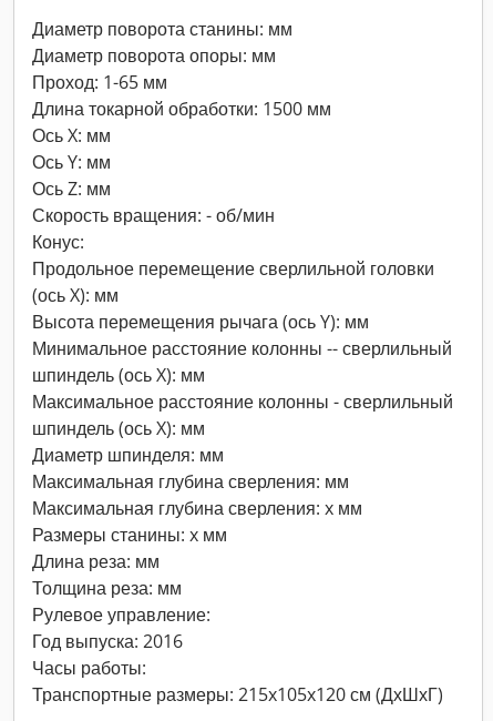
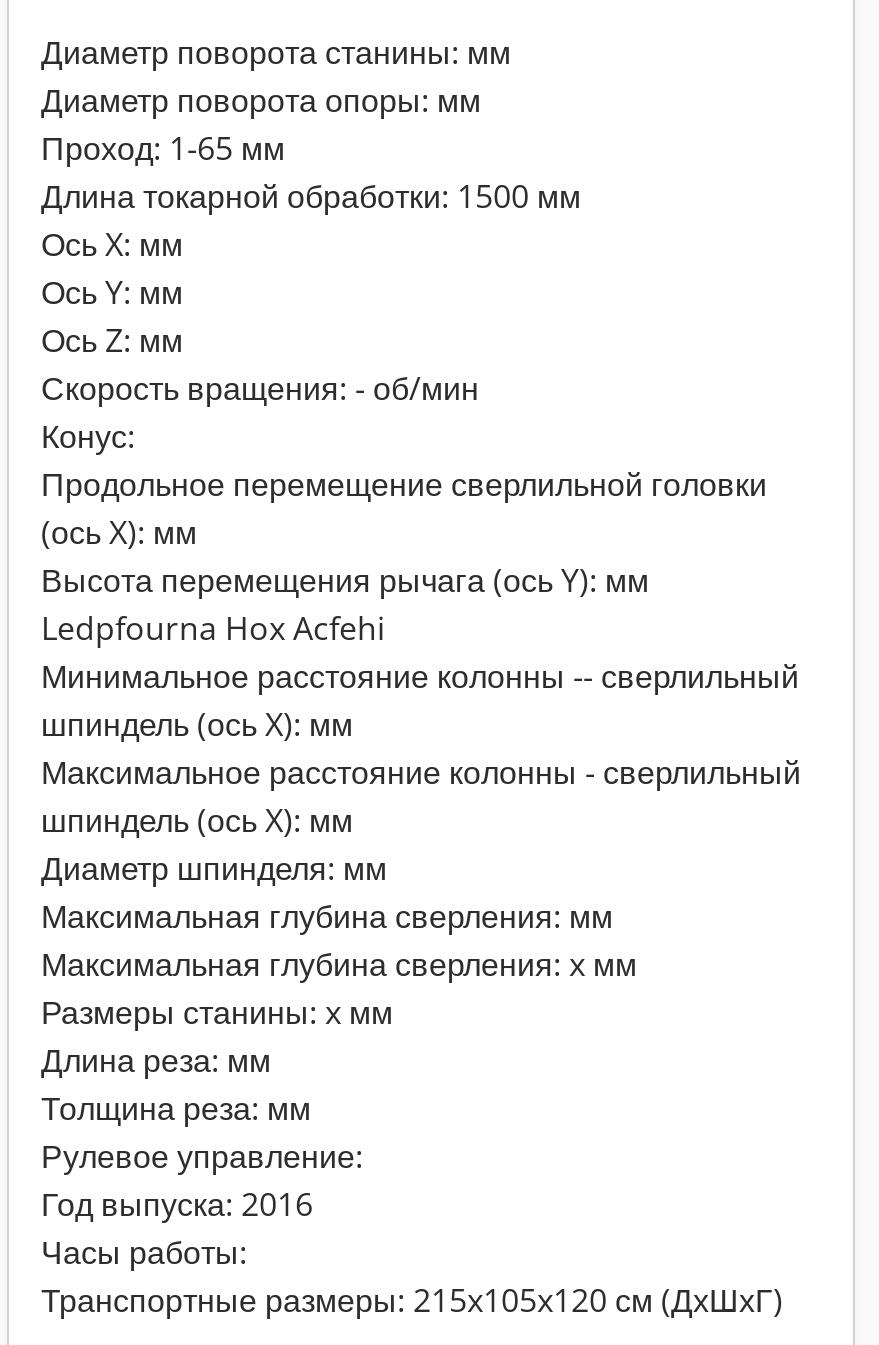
none -> [41,606,385,650] Ledpfourna Hox Acfehi

